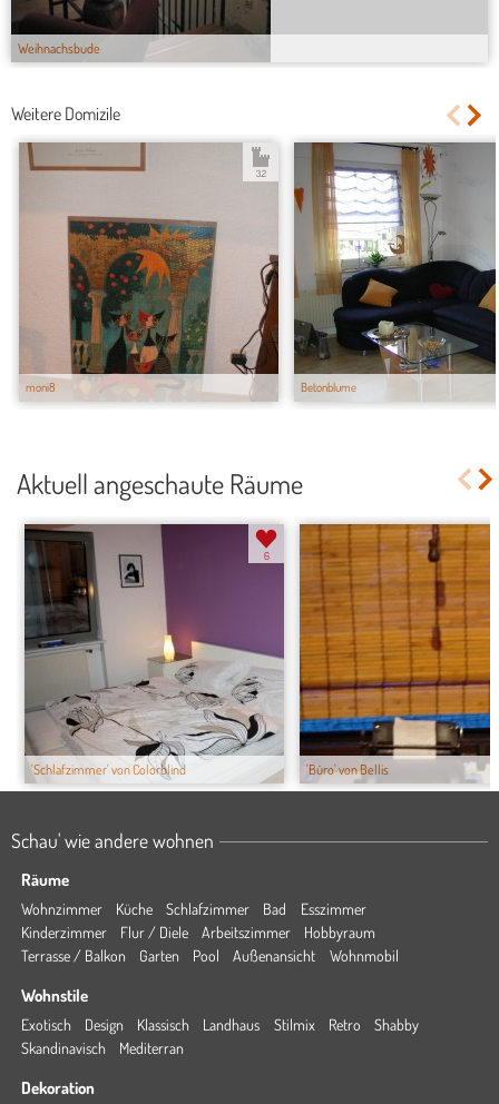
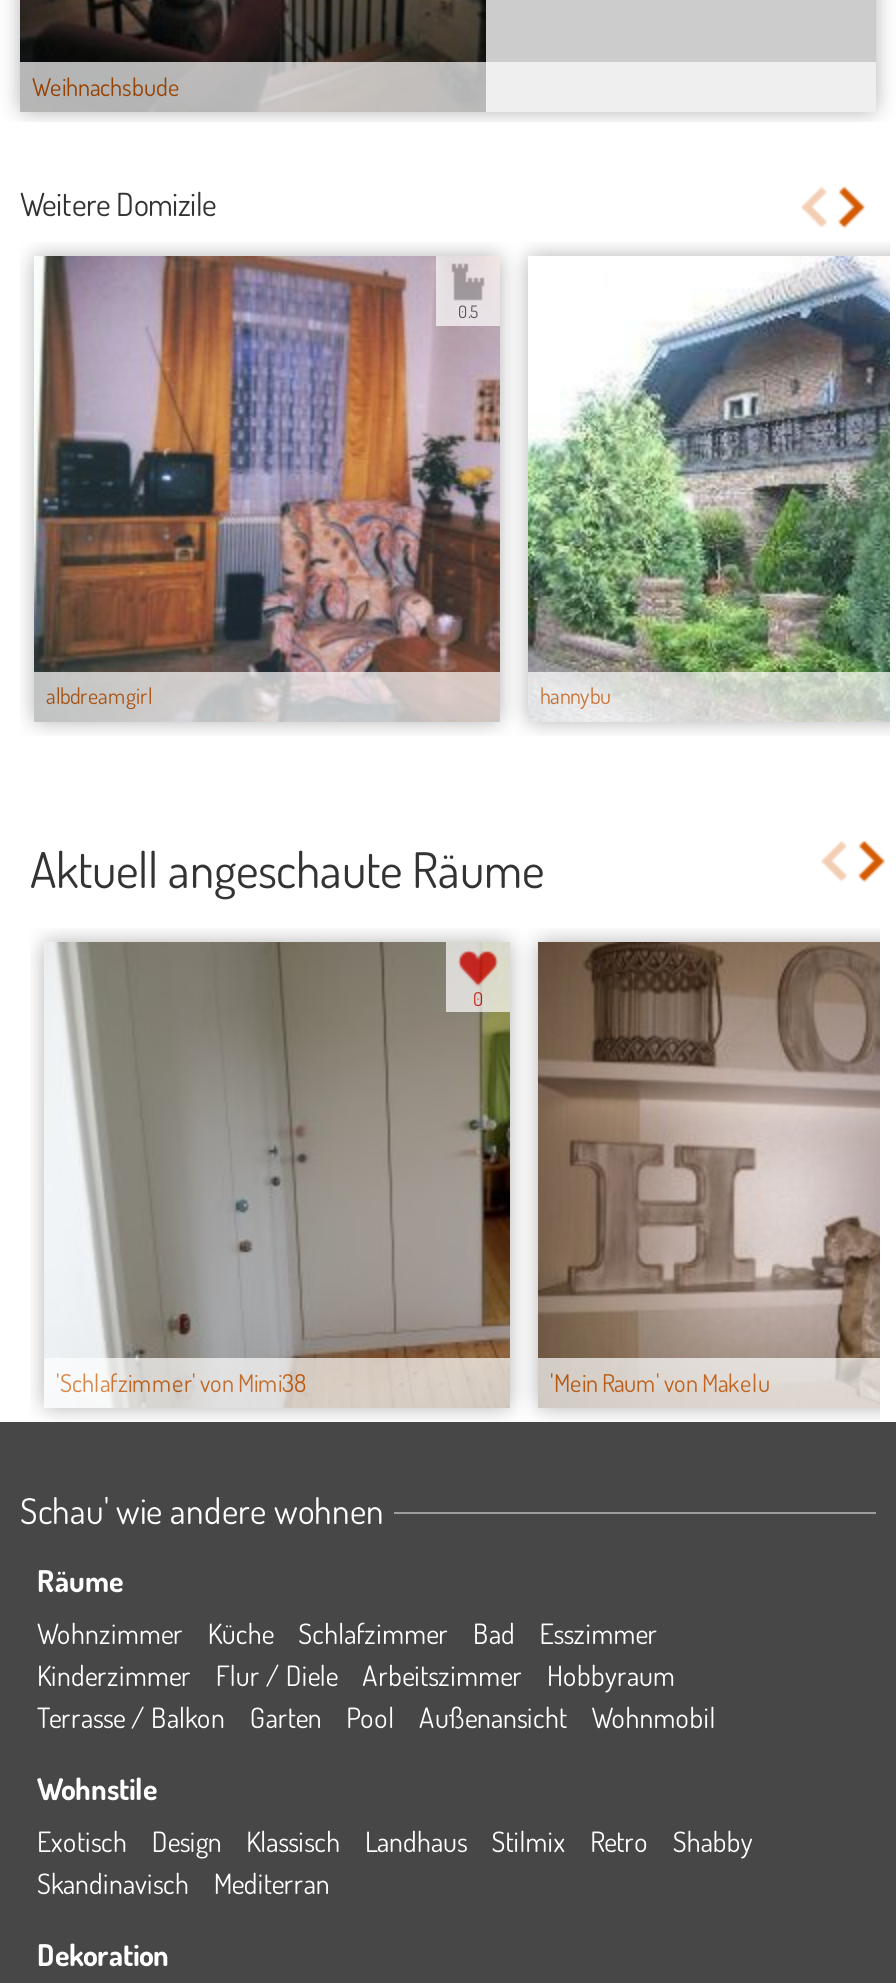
[18,142,280,395] [image] | moni8 -> [34,256,502,710] [image] | albdreamgirl
[293,141,496,395] [image] | Betonblume -> [528,256,890,710] [image] | hannybu
[256,167,266,179] 3.2 -> [458,300,478,322] 0.5
[23,523,285,782] [image] | 'Schlafzimmer' von Colorblind -> [44,942,512,1406] [image] | 'Schlafzimmer' von Mimi38
[299,524,491,782] [image] | 'Büro' von Bellis -> [536,940,882,1406] [image] | 'Mein Raum' von Makelu
[263,549,269,562] 6 -> [473,986,483,1010] 0

